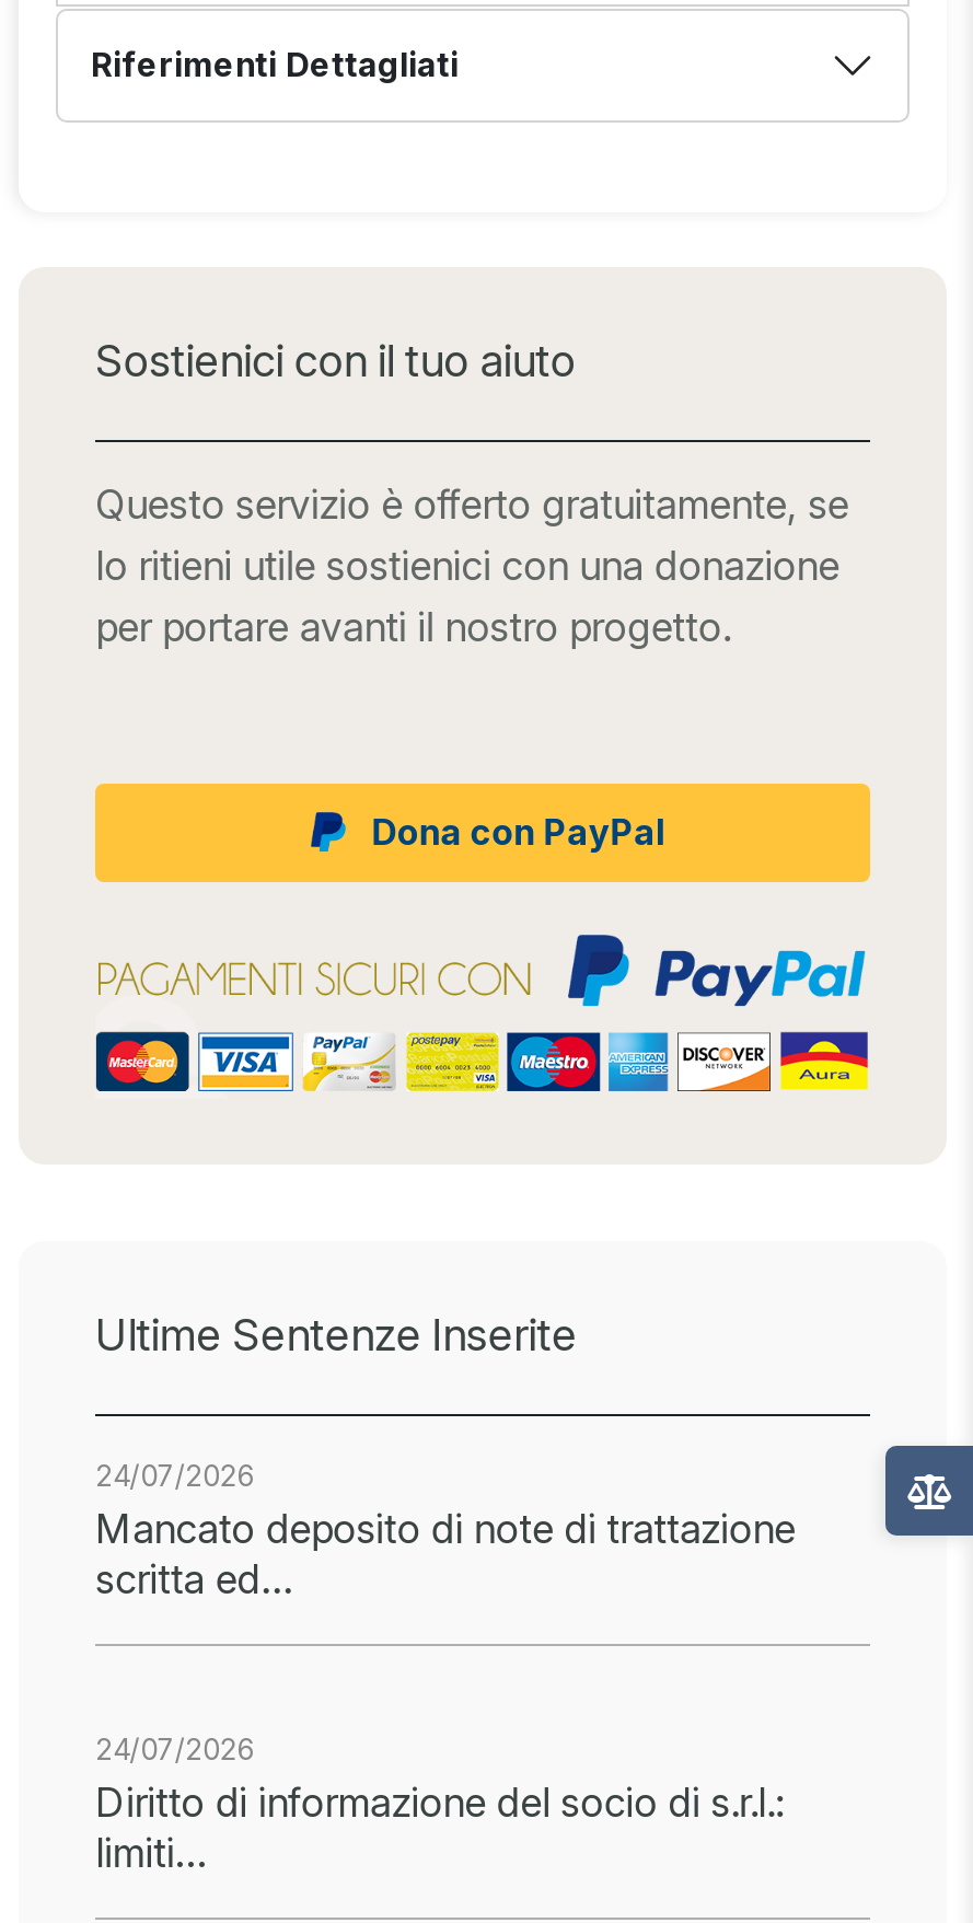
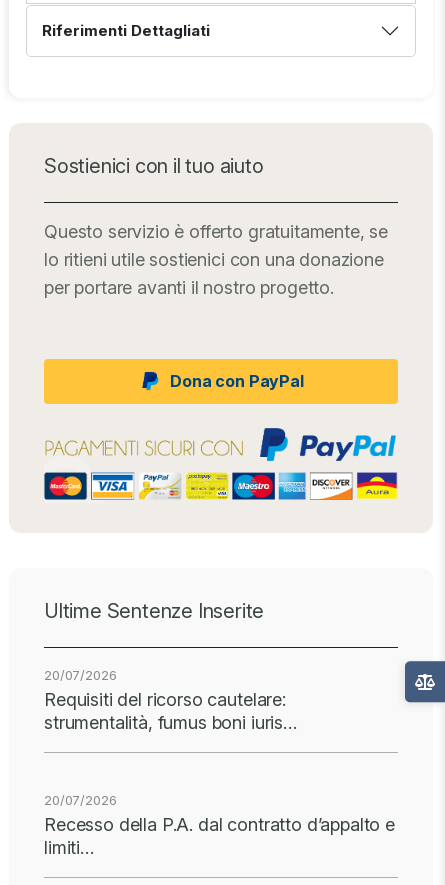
[95,1458,795,1602] 24/07/2026 | Mancato deposito di note di trattazione | scritta ed… -> [44,667,297,733] 20/07/2026 | Requisiti del ricorso cautelare: | strumentalità, fumus boni iuris…
[95,1731,783,1826] 24/07/2026 | Diritto di informazione del socio di s.r.l.: -> [44,792,395,835] 20/07/2026 | Recesso della P.A. dal contratto d’appalto e

